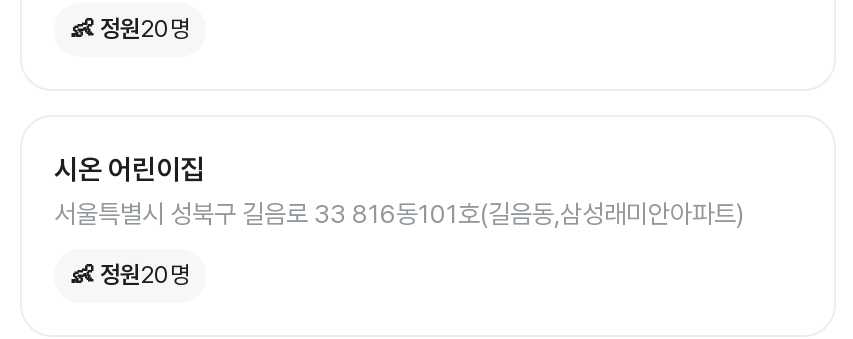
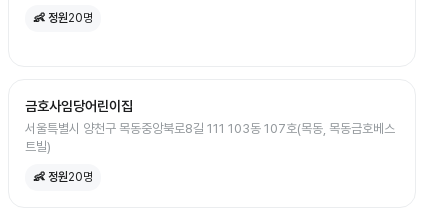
[54,153,744,229] 시온 어린이집 | 서울특별시 성북구 길음로 33 816동101호(길음동,삼성래미안아파트) -> [25,98,395,154] 금호사임당어린이집 | 서울특별시 양천구 목동중앙북로8길 111 103동 107호(목동, 목동금호베스 | 트빌)

